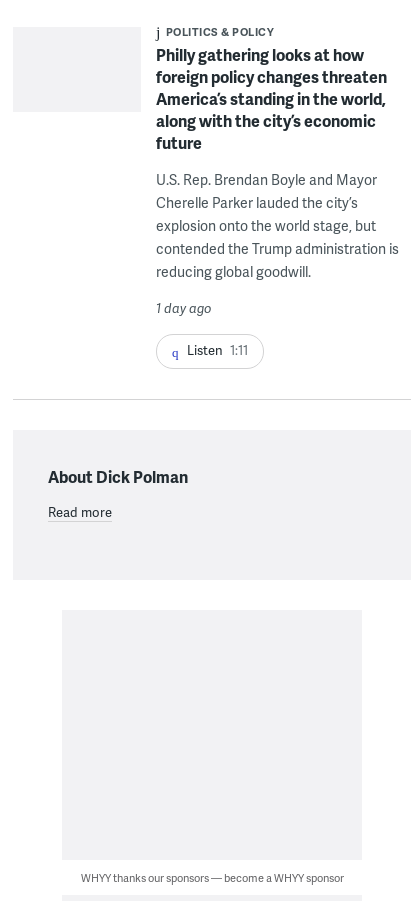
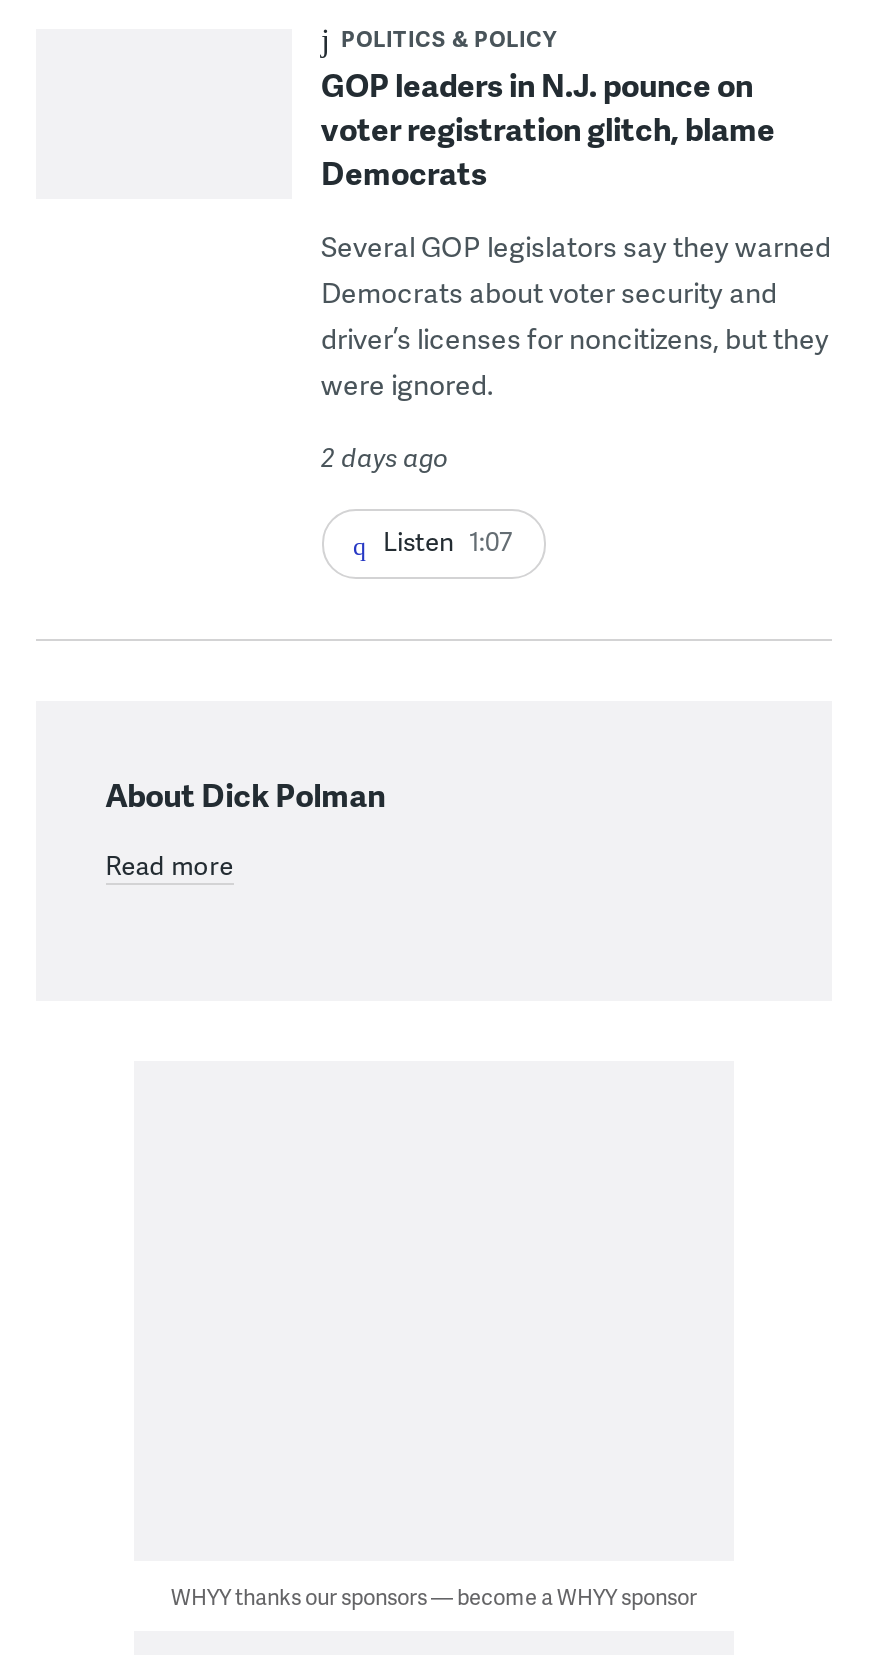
[155,43,386,154] Philly gathering looks at how | foreign policy changes threaten | America’s standing in the world, | along with the city’s economic | future -> [321,62,775,196] GOP leaders in N.J. pounce on | voter registration glitch, blame | Democrats
[155,170,398,281] U.S. Rep. Brendan Boyle and Mayor | Cherelle Parker lauded the city’s | explosion onto the world stage, but | contended the Trump administration is | reducing global goodwill. -> [321,228,831,404] Several GOP legislators say they warned | Democrats about voter security and | driver’s licenses for noncitizens, but they | were ignored.
[155,299,211,317] 1 day ago -> [321,440,449,476] 2 days ago
[186,341,247,359] Listen 1:11 -> [383,524,513,560] Listen 1:07

